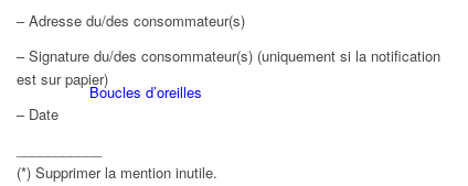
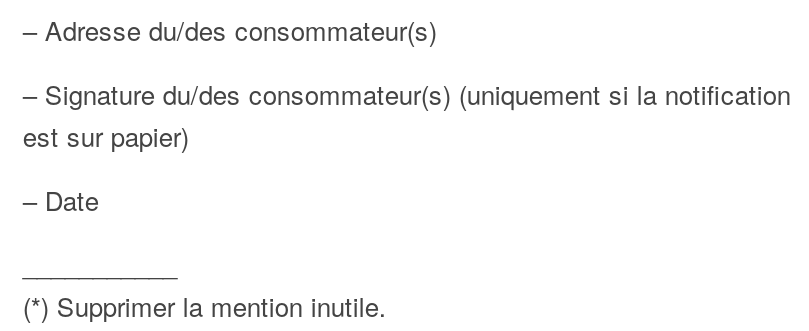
[89,81,202,102] Boucles d’oreilles -> none

